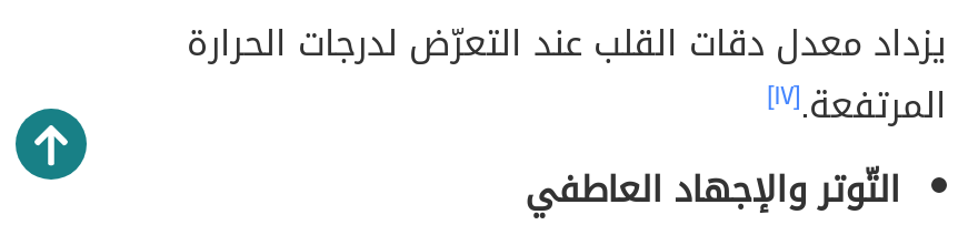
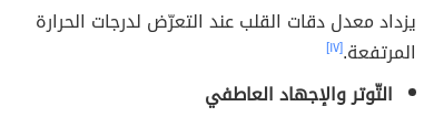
[13,106,89,182] [image] -> none

